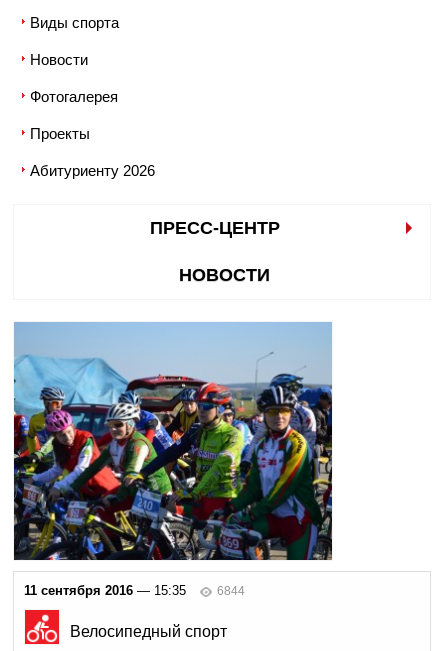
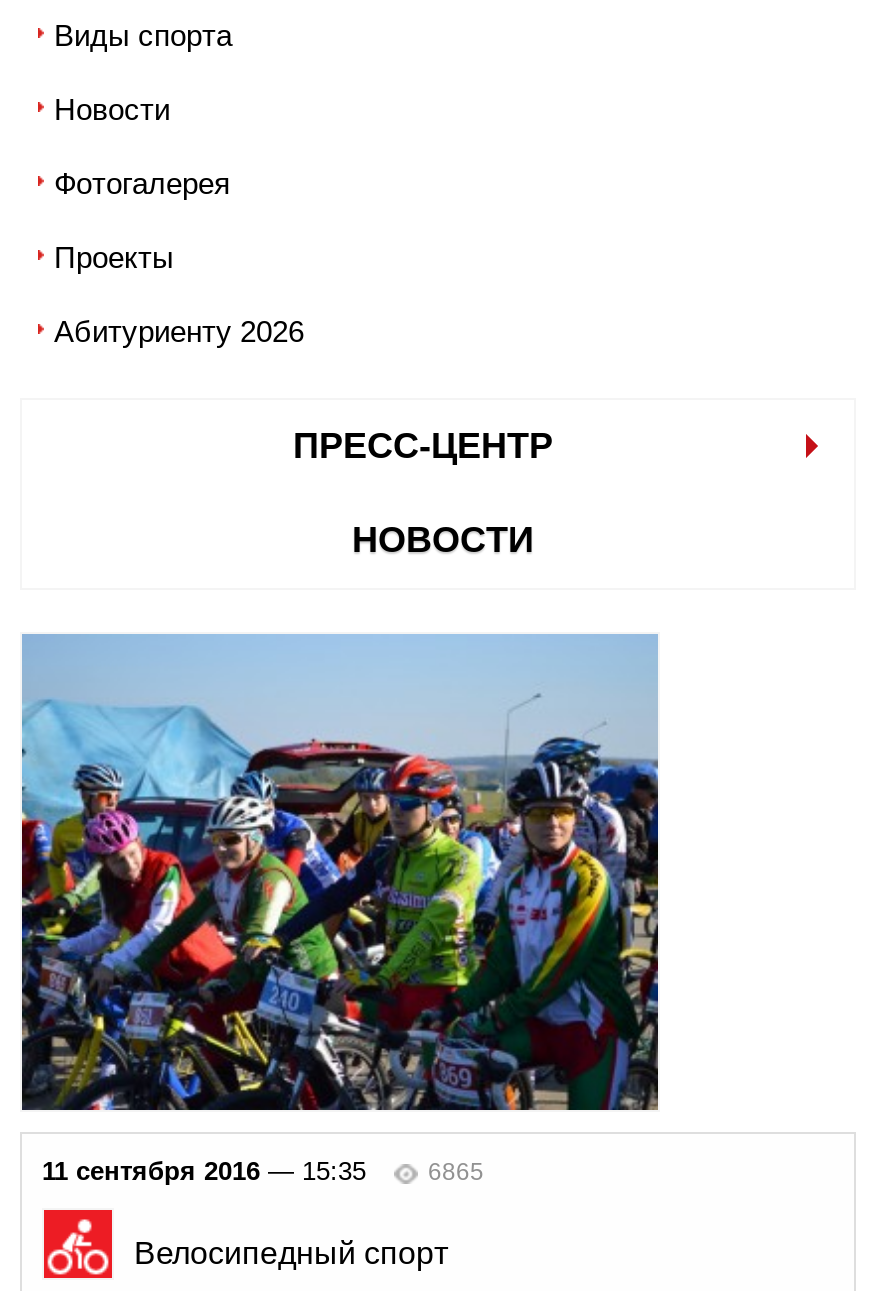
[24,583,245,598] 11 сентября 2016 — 15:35 6844 -> [42,1157,484,1187] 11 сентября 2016 — 15:35 6865

